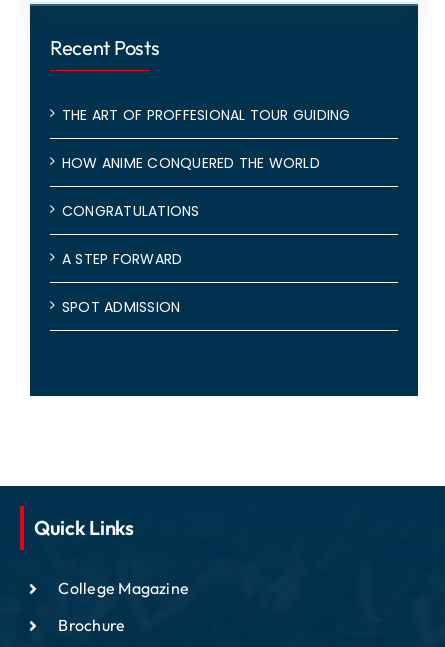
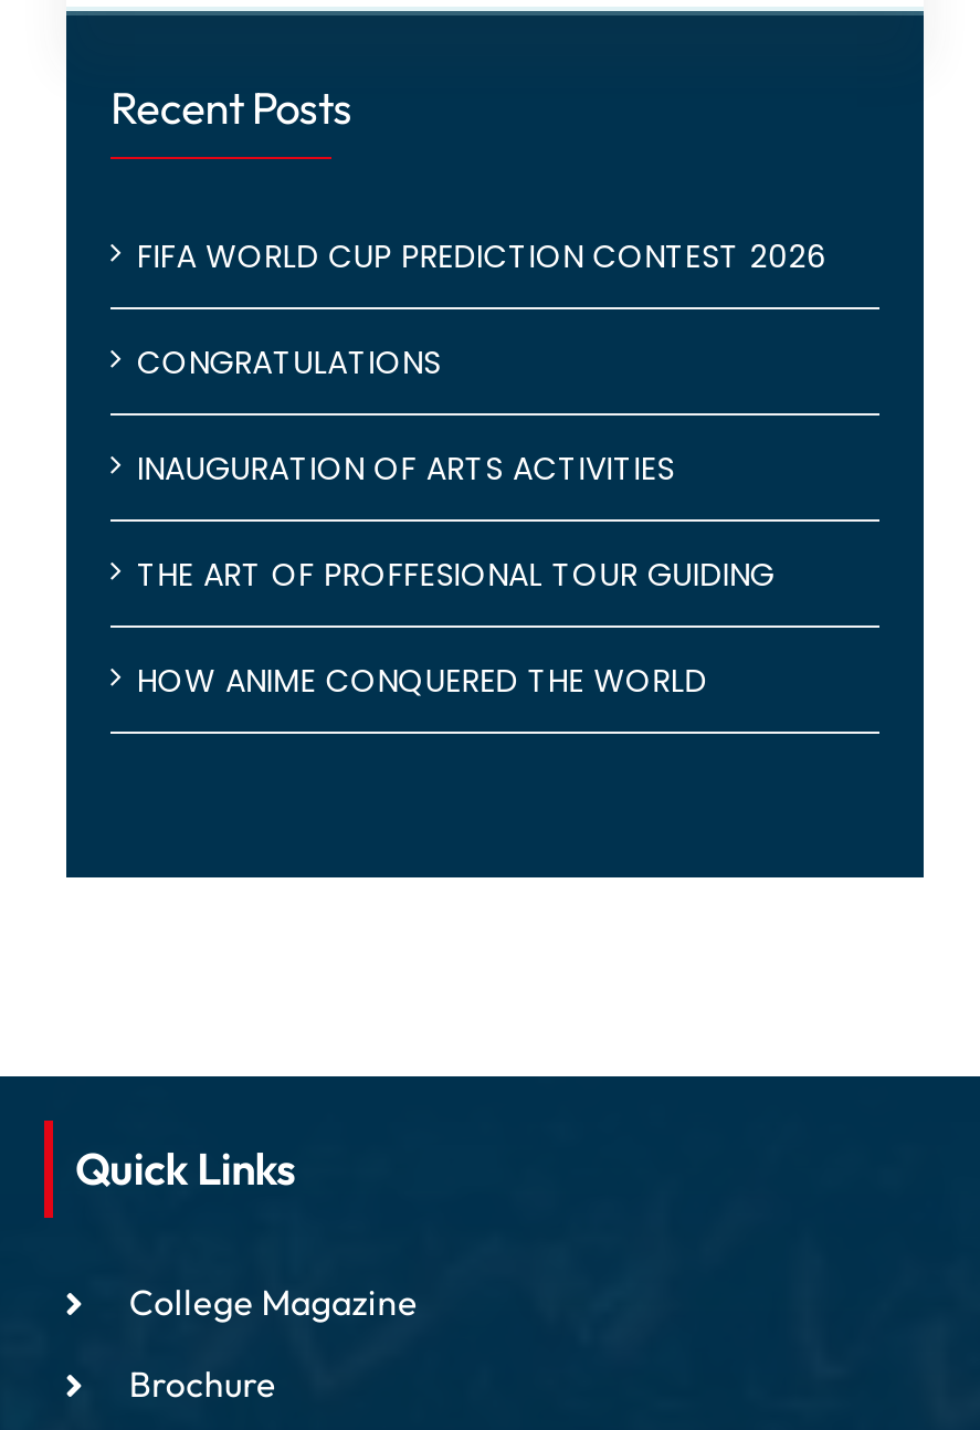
none -> [137,235,827,491] FIFA WORLD CUP PREDICTION CONTEST 2026 | INAUGURATION OF ARTS ACTIVITIES
moved [62,105,351,173] -> [137,553,775,704]: THE ART OF PROFFESIONAL TOUR GUIDING | HOW ANIME CONQUERED THE WORLD
moved [62,201,200,221] -> [137,341,441,385]: CONGRATULATIONS
[62,249,182,317] A STEP FORWARD | SPOT ADMISSION -> none

